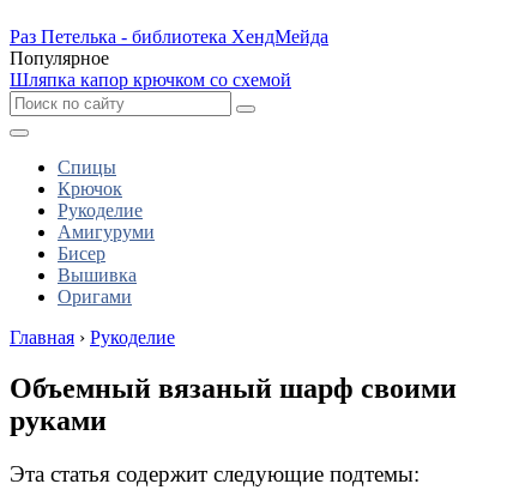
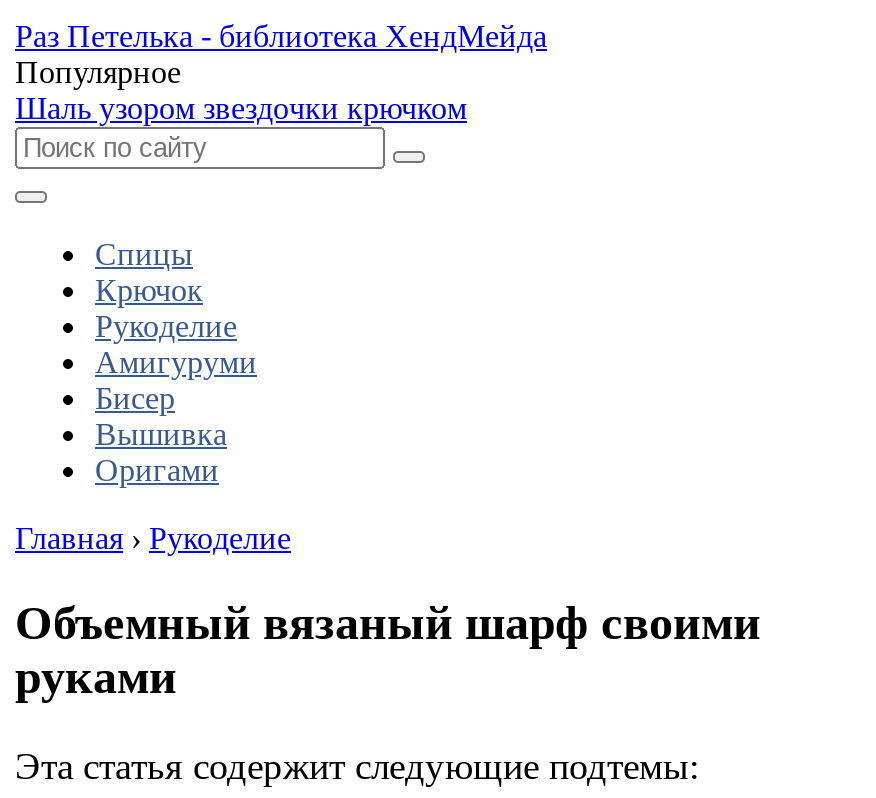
[10,69,291,90] Шляпка капор крючком со схемой -> [15,91,467,125] Шаль узором звездочки крючком

